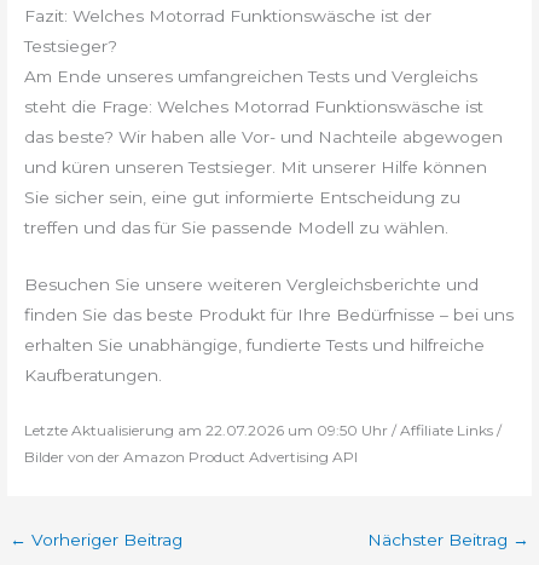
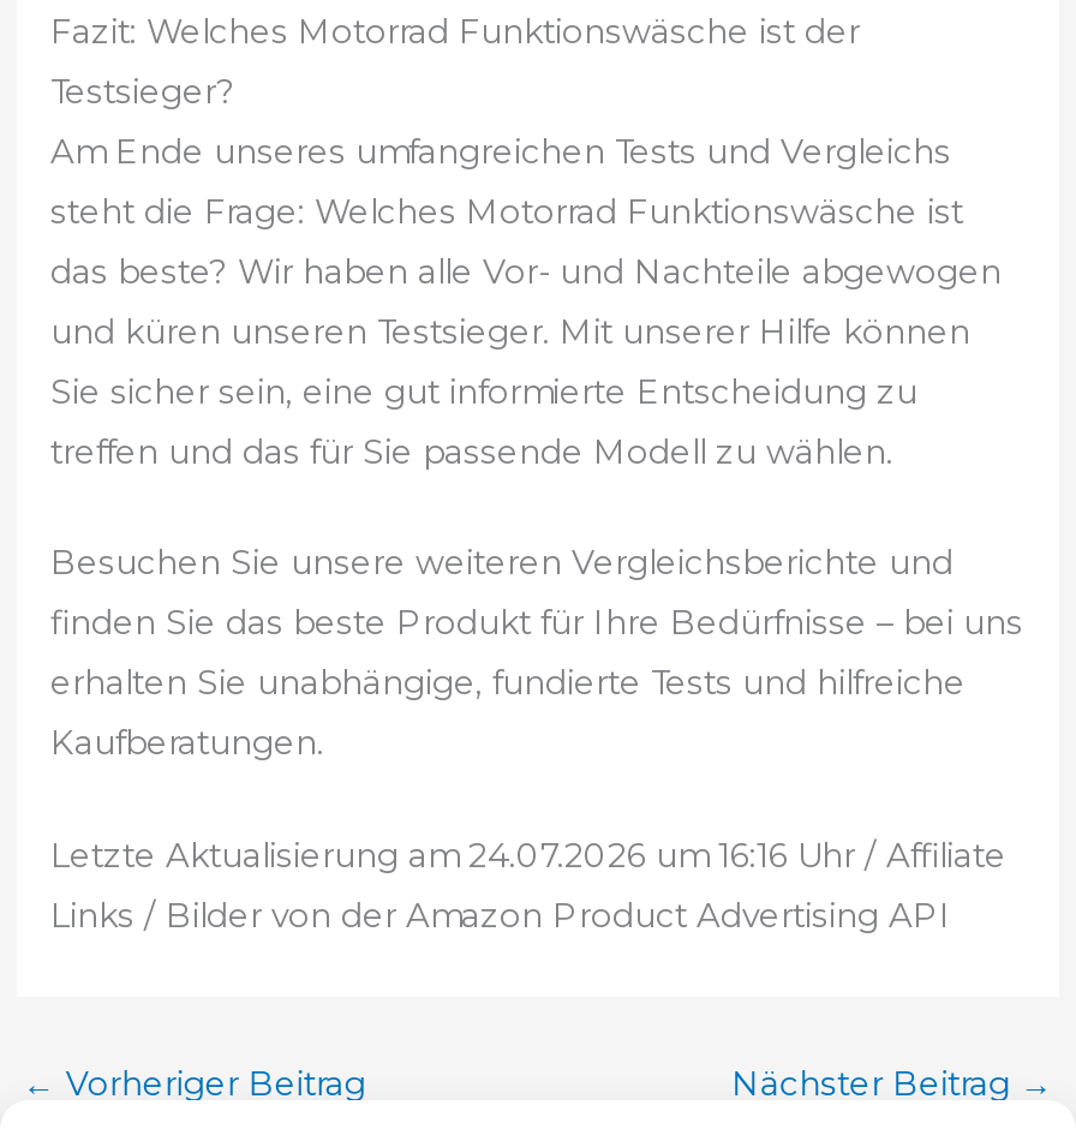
[24,421,502,439] Letzte Aktualisierung am 22.07.2026 um 09:50 Uhr / Affiliate Links / -> [50,836,1006,875] Letzte Aktualisierung am 24.07.2026 um 16:16 Uhr / Affiliate
[24,448,358,466] Bilder von der Amazon Product Advertising API -> [50,896,951,935] Links / Bilder von der Amazon Product Advertising API

